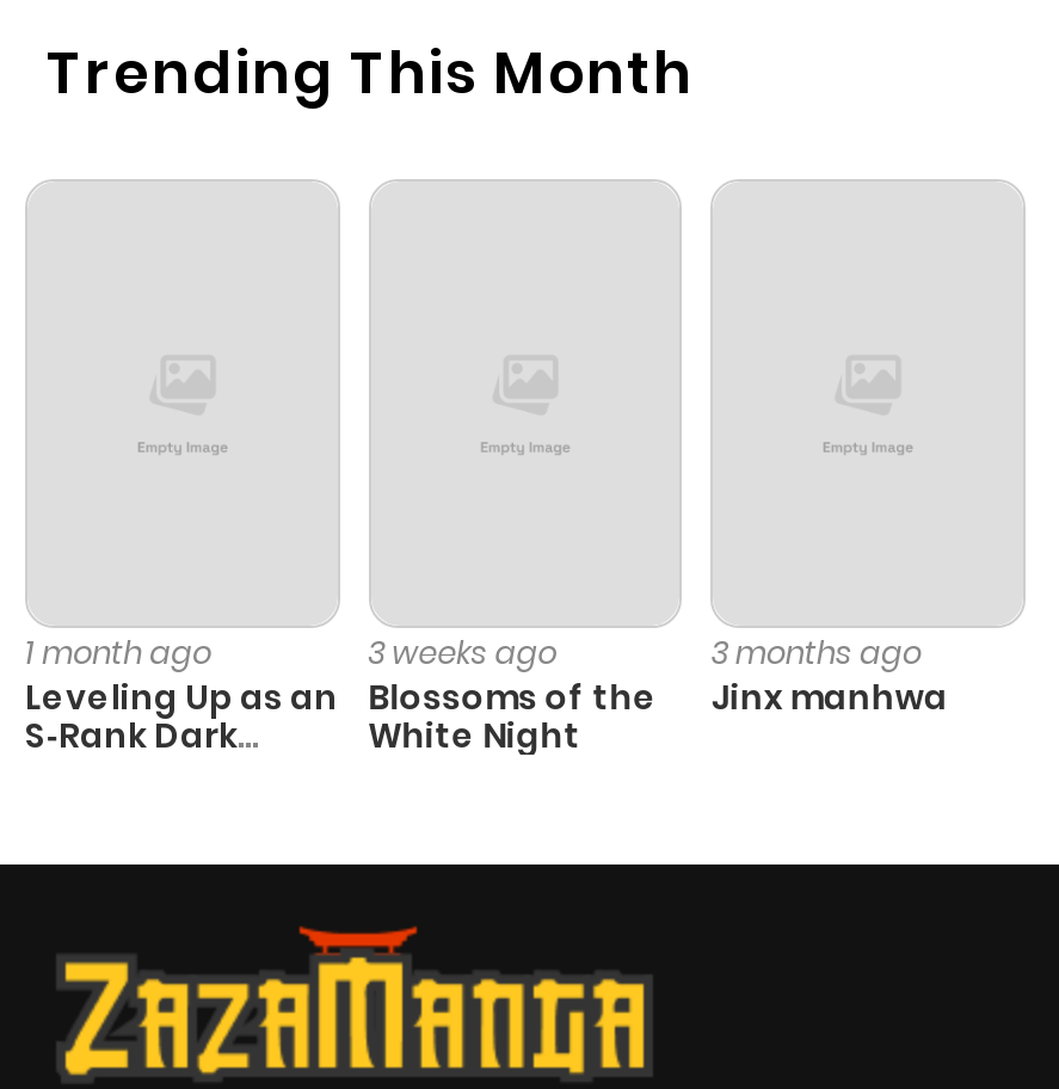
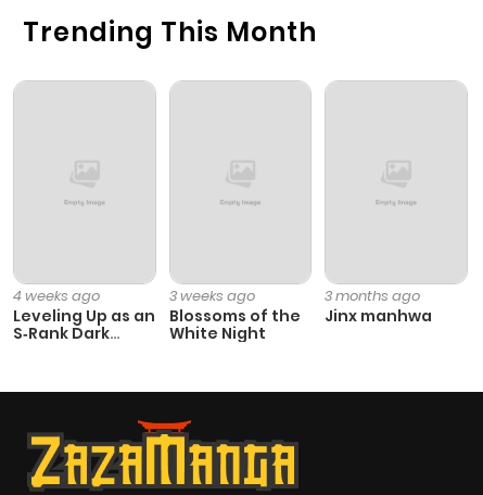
[25,631,211,676] 1 month ago -> [13,286,100,306] 4 weeks ago

